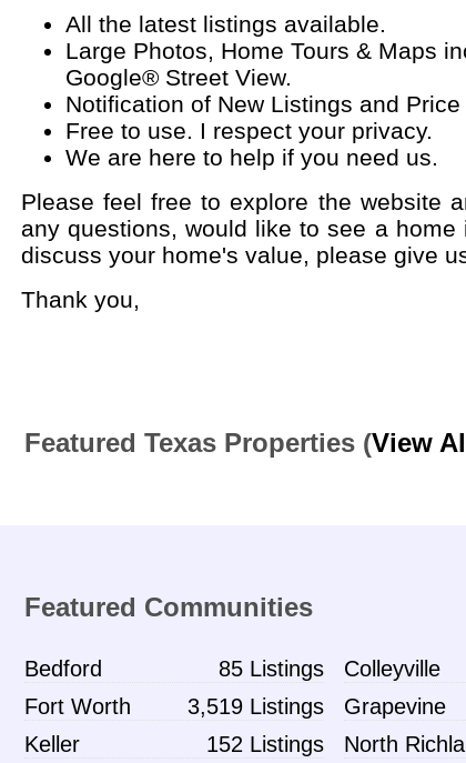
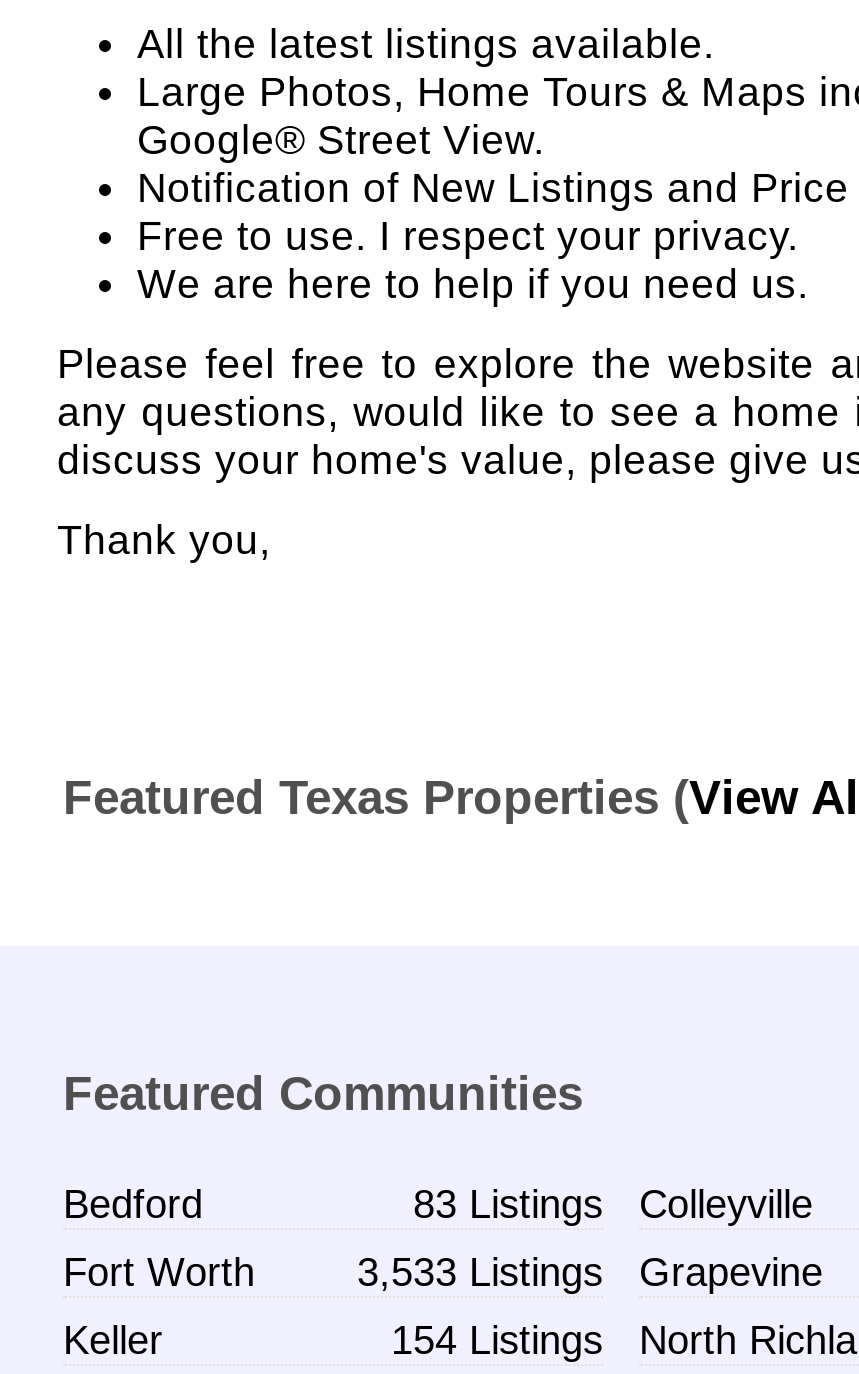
[219,656,440,680] 85 Listings Colleyville -> [413,1181,813,1225] 83 Listings Colleyville
[188,694,446,718] 3,519 Listings Grapevine -> [357,1249,823,1293] 3,533 Listings Grapevine
[206,731,324,756] 152 Listings -> [391,1317,603,1361] 154 Listings

